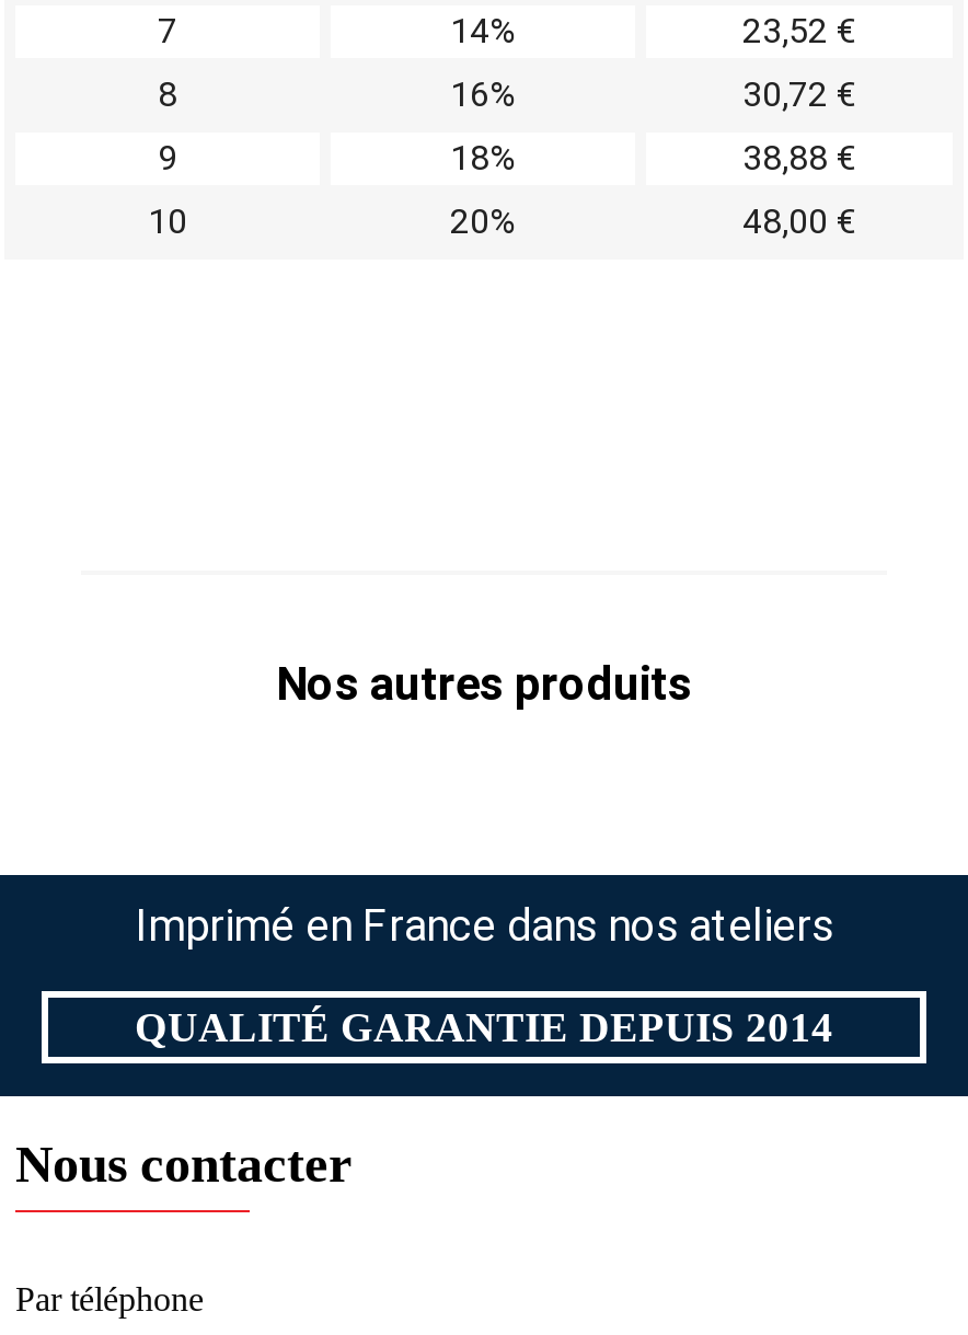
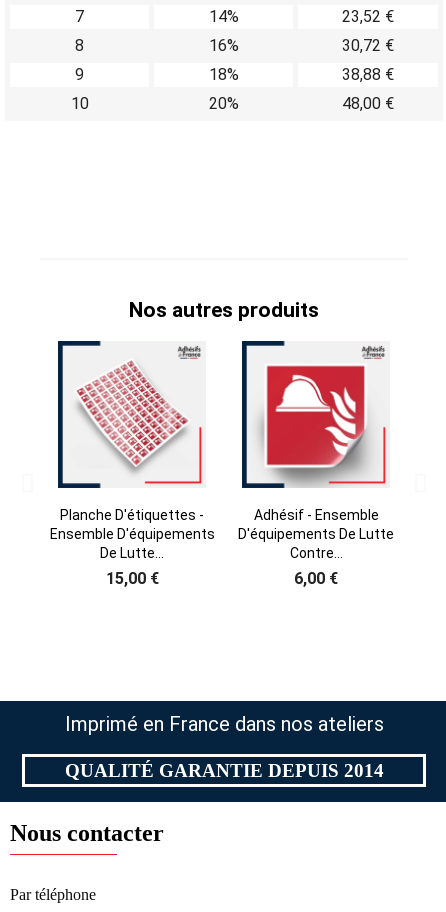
none -> [49,340,214,588] [image] | Planche D'étiquettes - | Ensemble D'équipements | De Lutte... | 15,00 €
none -> [238,340,394,588] [image] | Adhésif - Ensemble | D'équipements De Lutte | Contre... | 6,00 €

